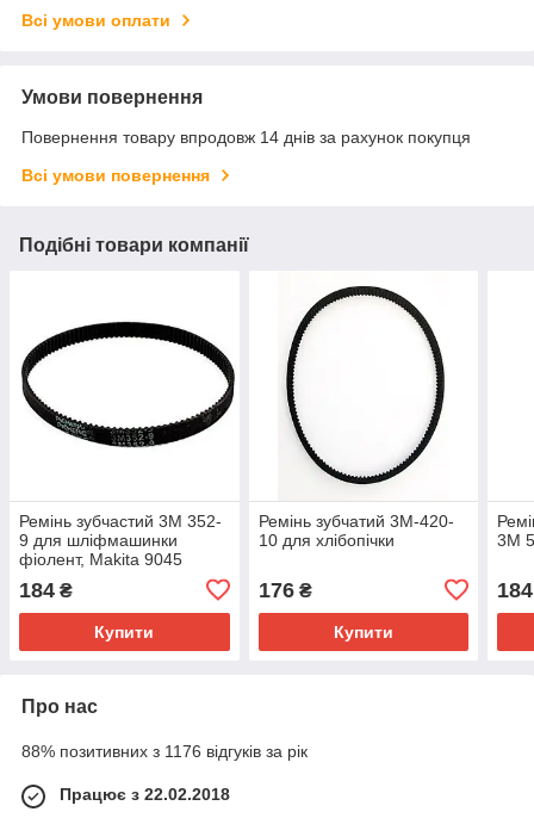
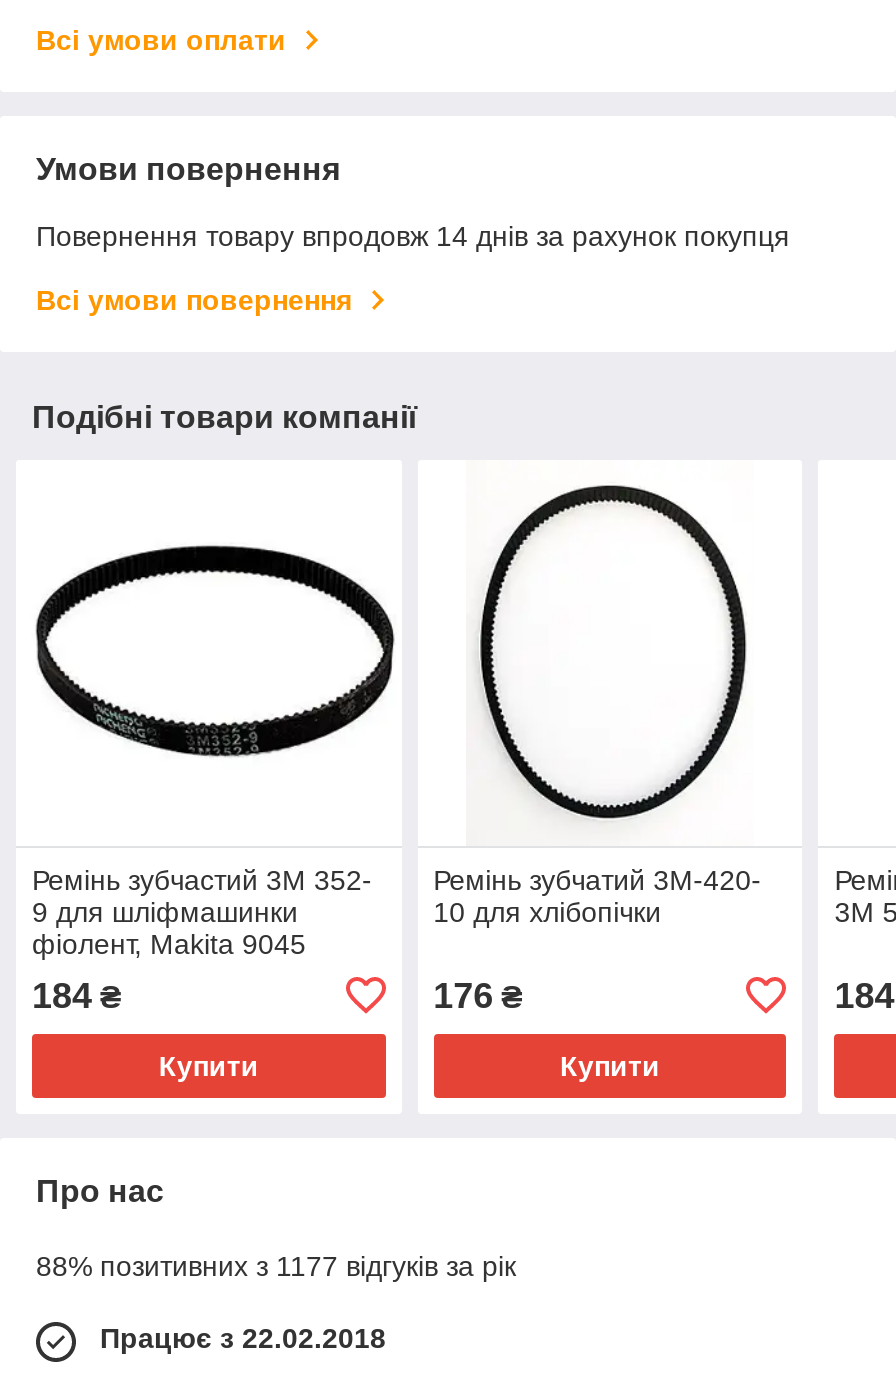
[21,741,308,761] 88% позитивних з 1176 відгуків за рік -> [36,1250,516,1282] 88% позитивних з 1177 відгуків за рік

